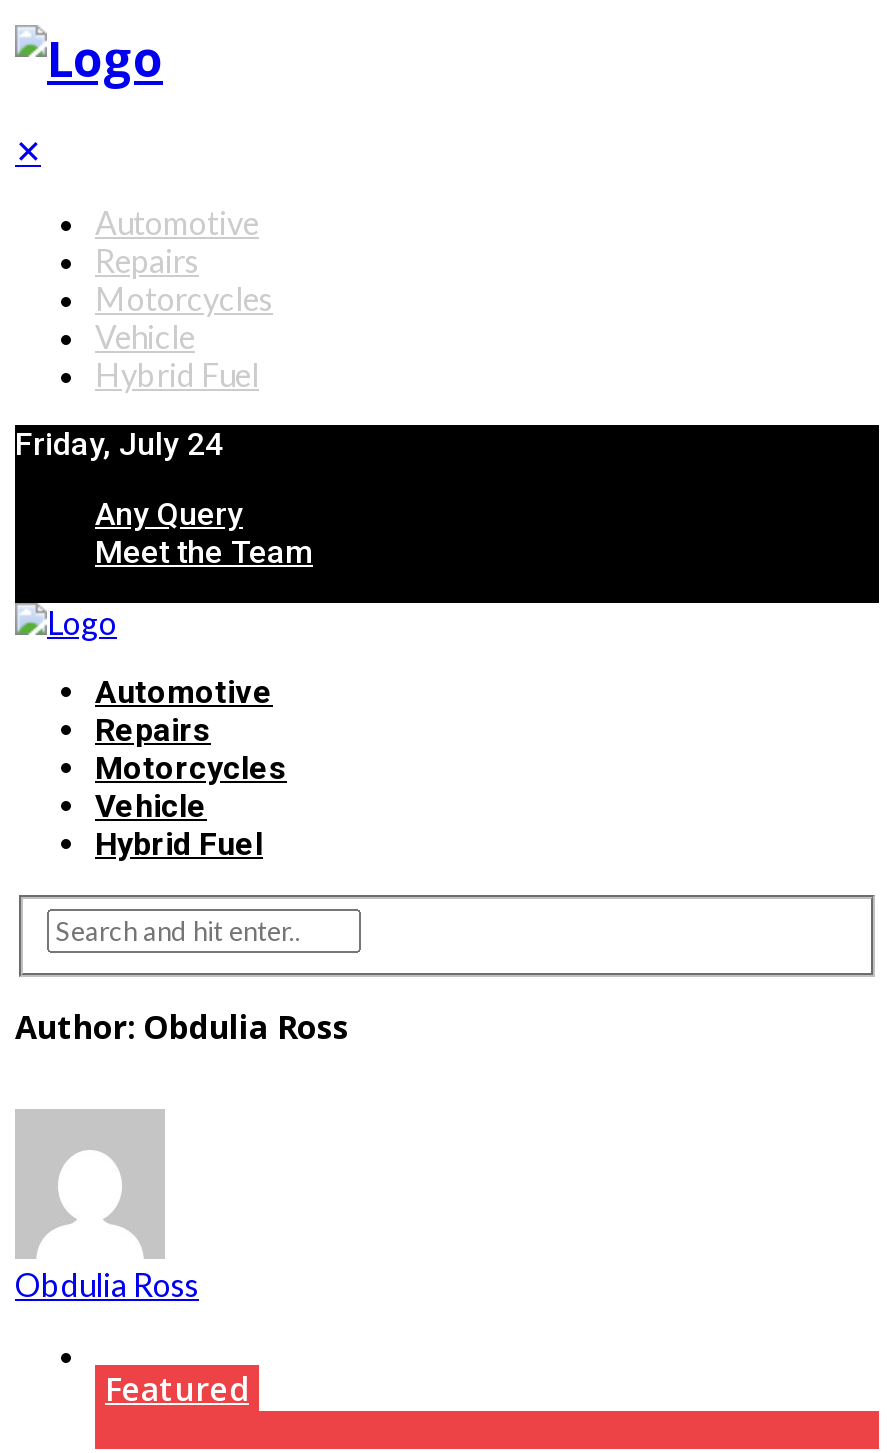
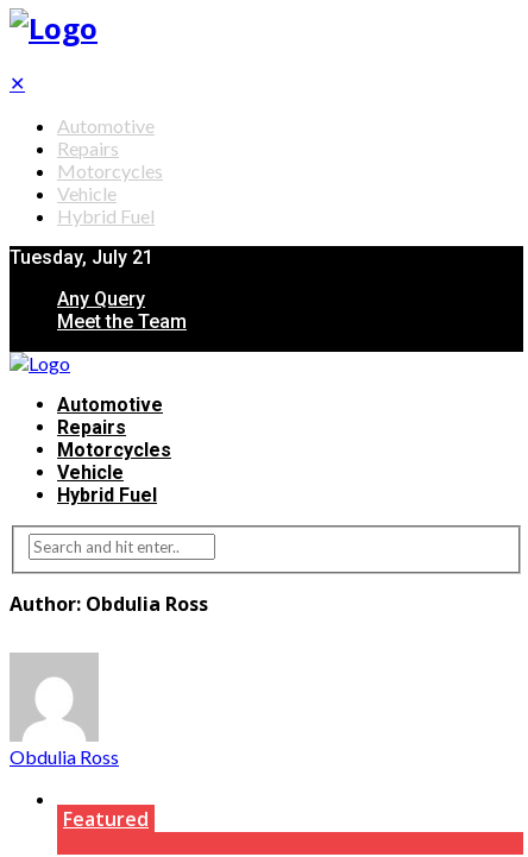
[15,425,223,463] Friday, July 24 -> [10,246,153,268] Tuesday, July 21

